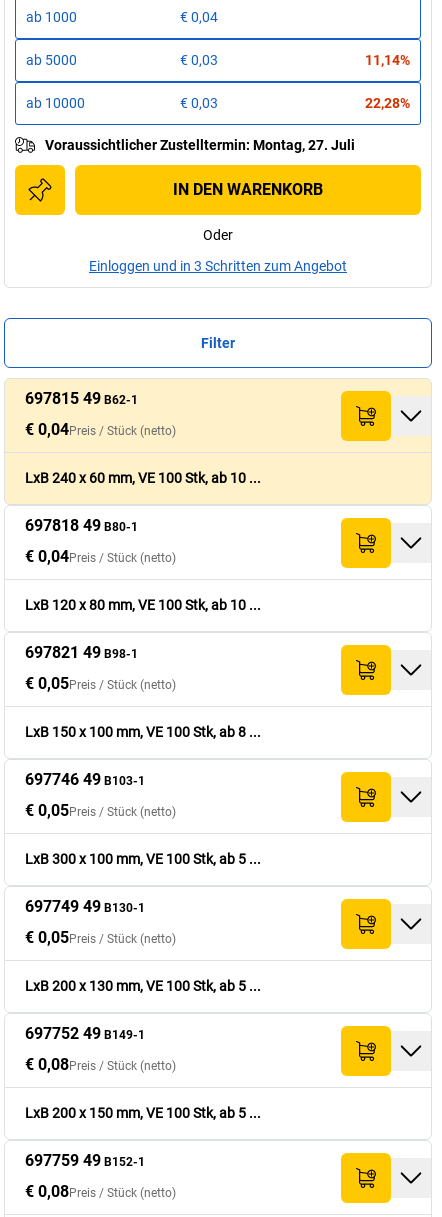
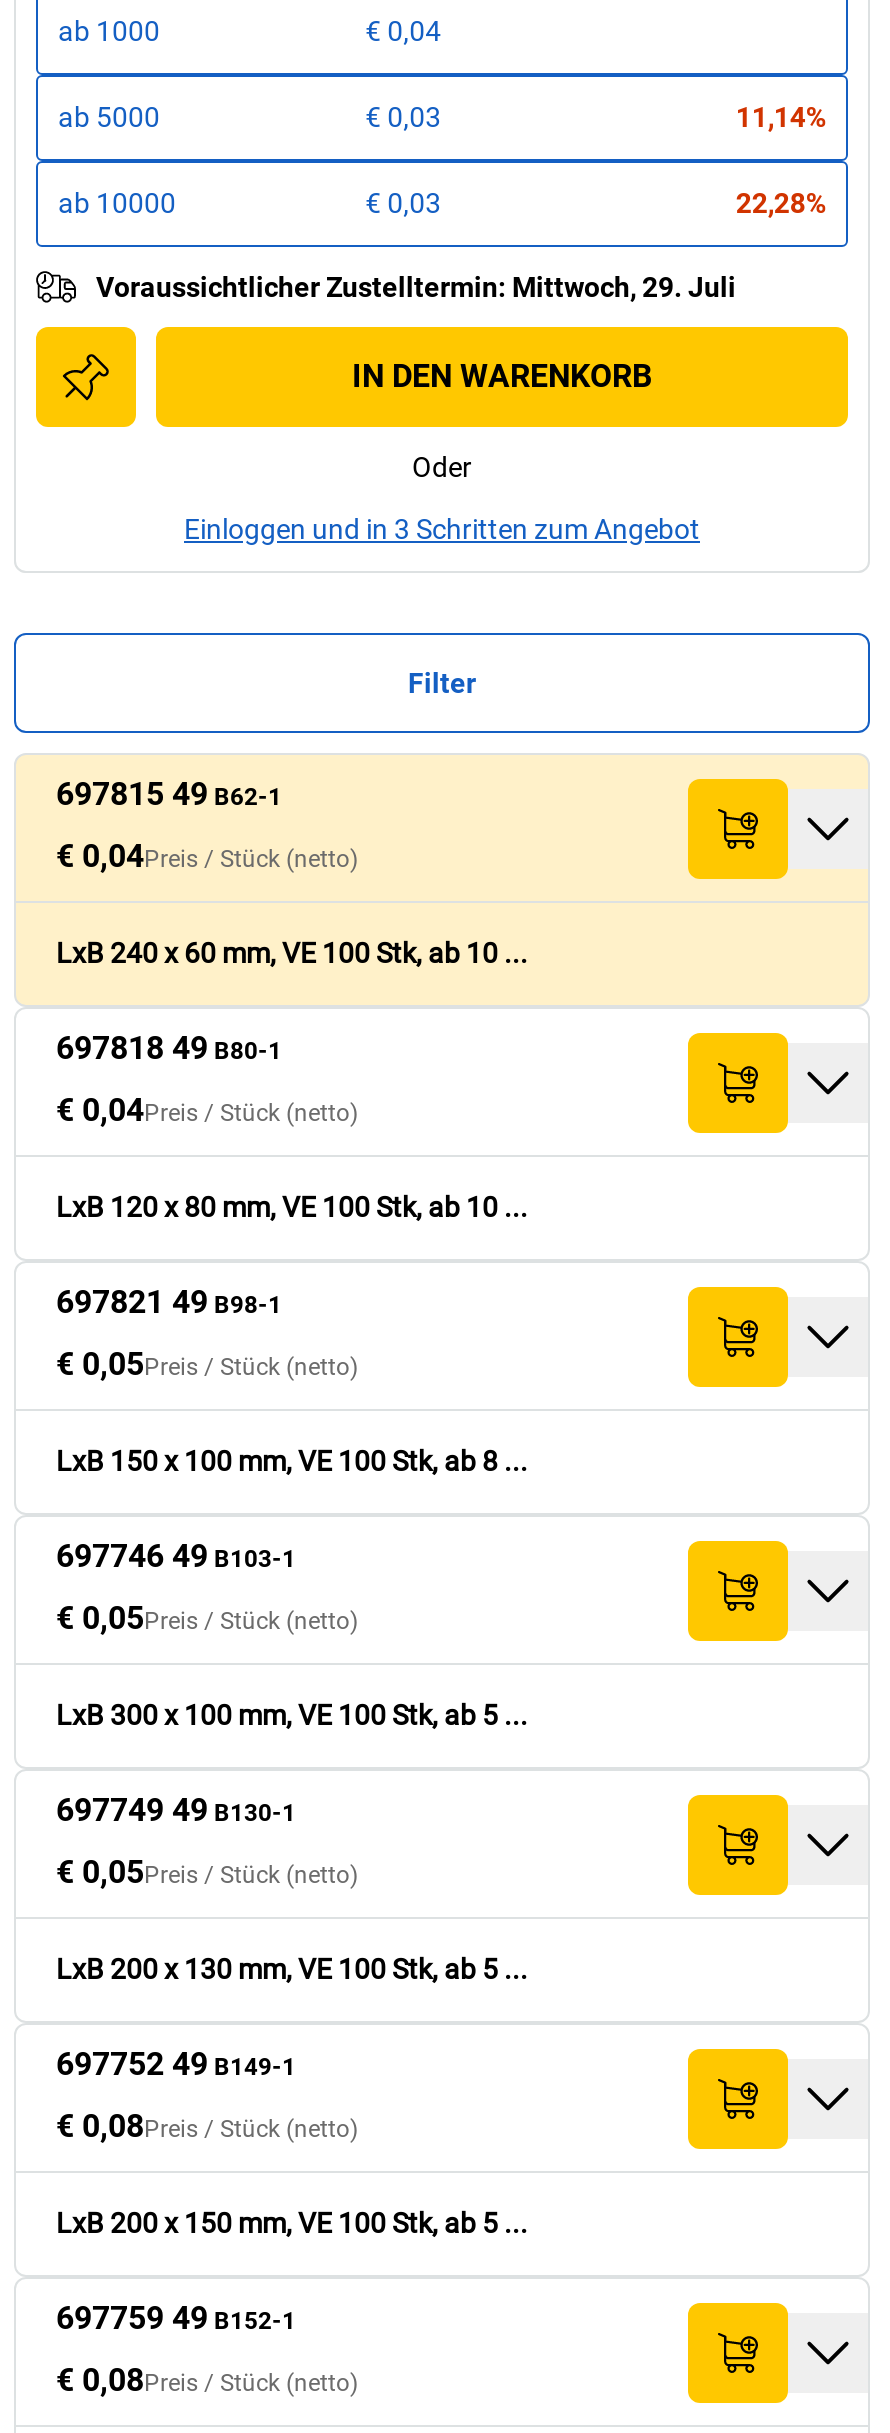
[45,137,355,153] Voraussichtlicher Zustelltermin: Montag, 27. Juli -> [96,271,736,303] Voraussichtlicher Zustelltermin: Mittwoch, 29. Juli

